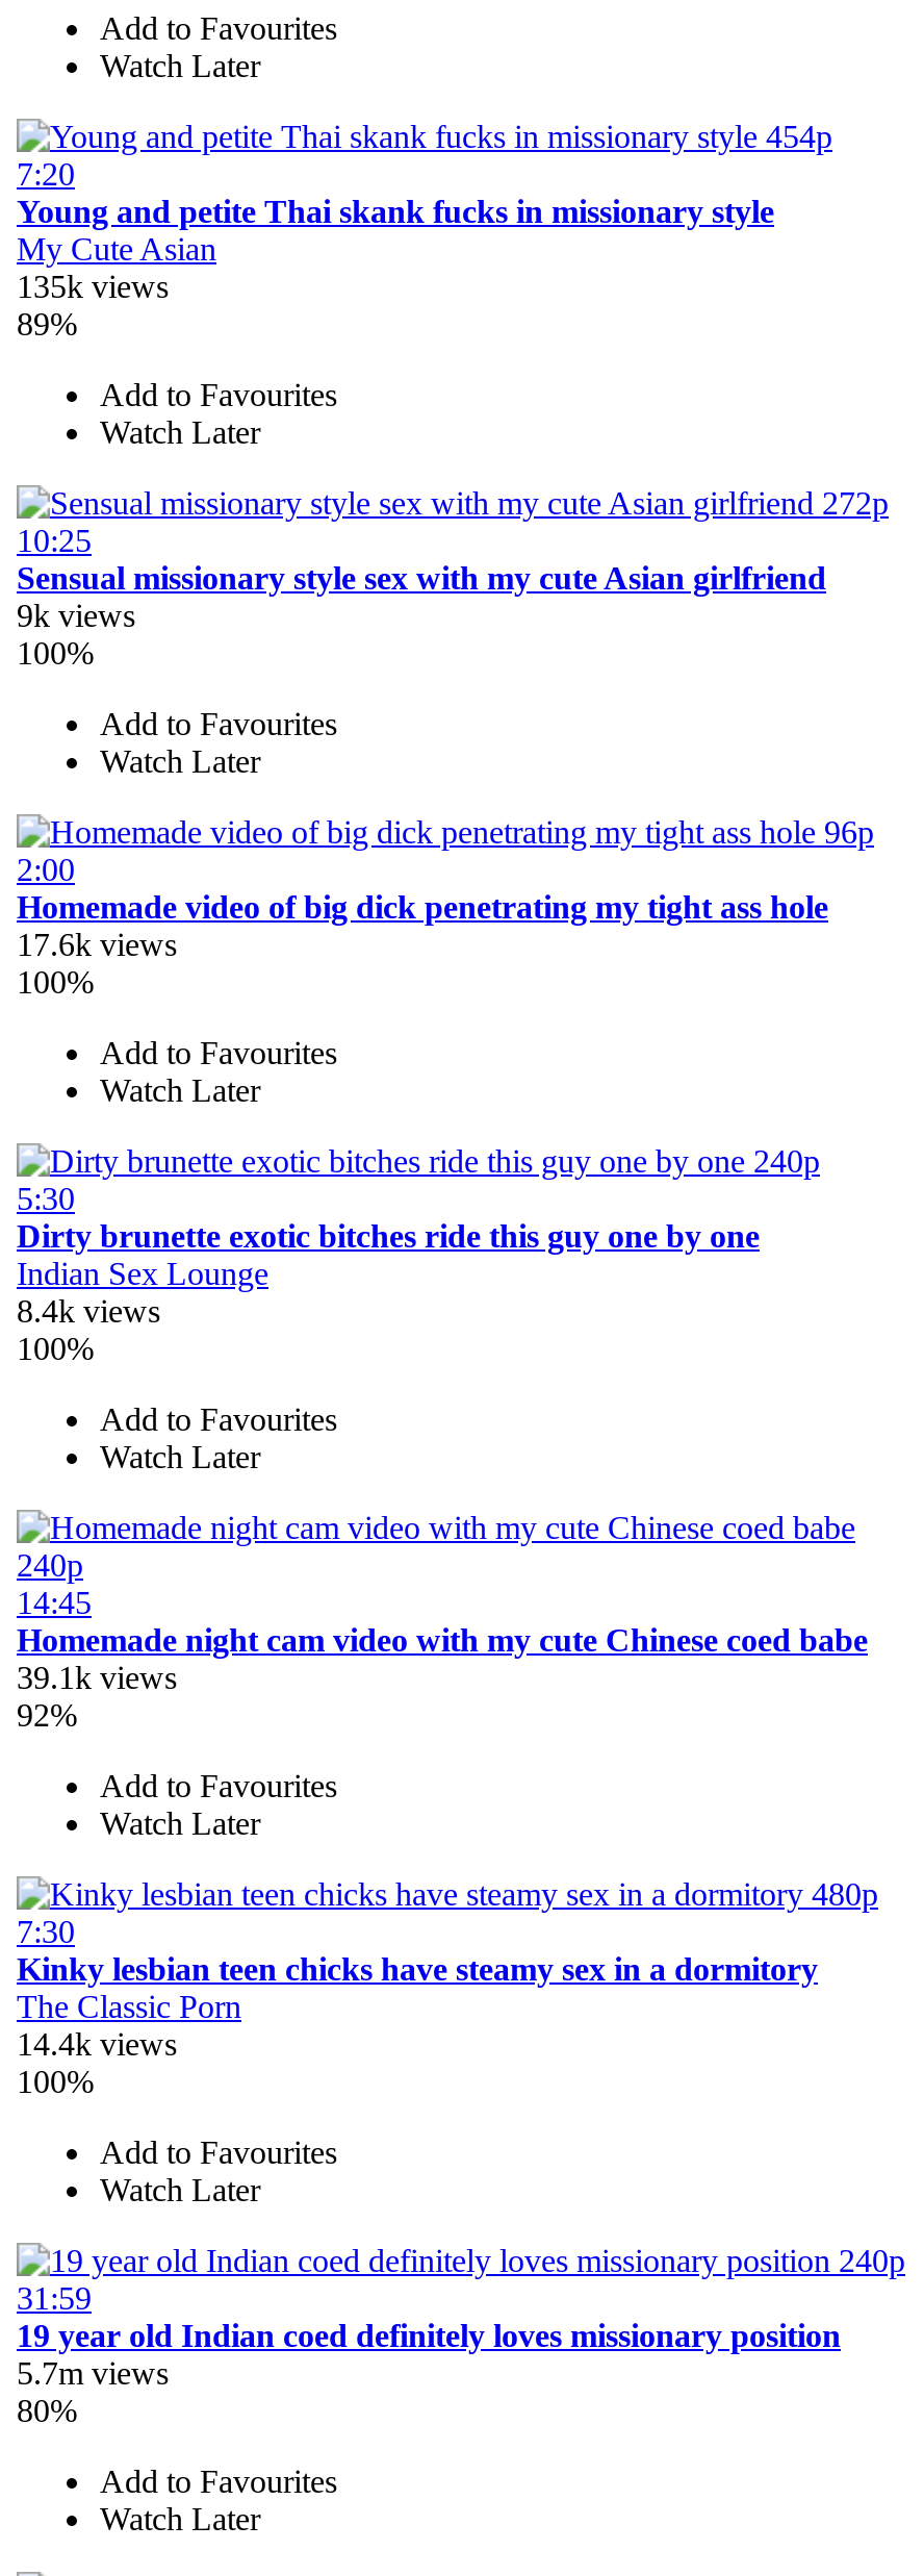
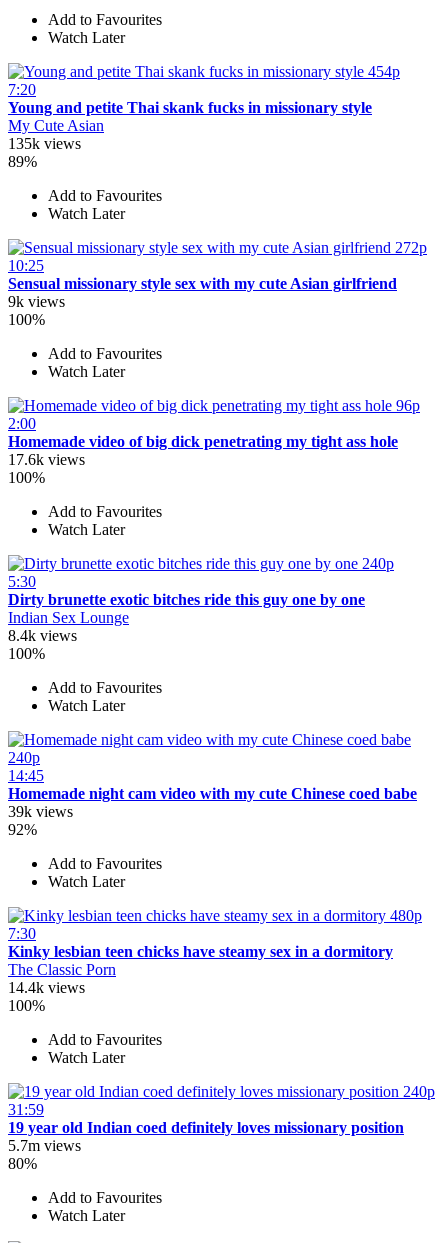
[17,1660,177,1695] 39.1k views -> [8,803,73,820] 39k views

